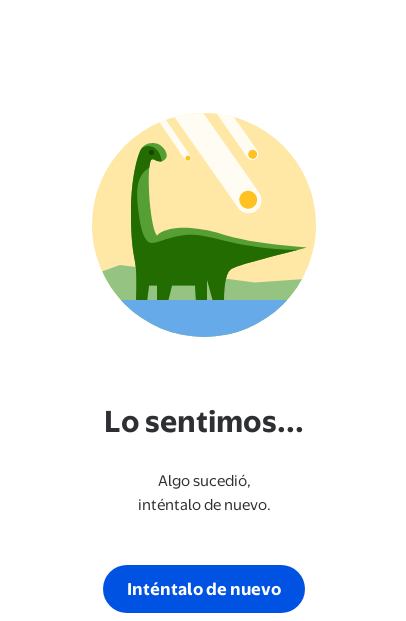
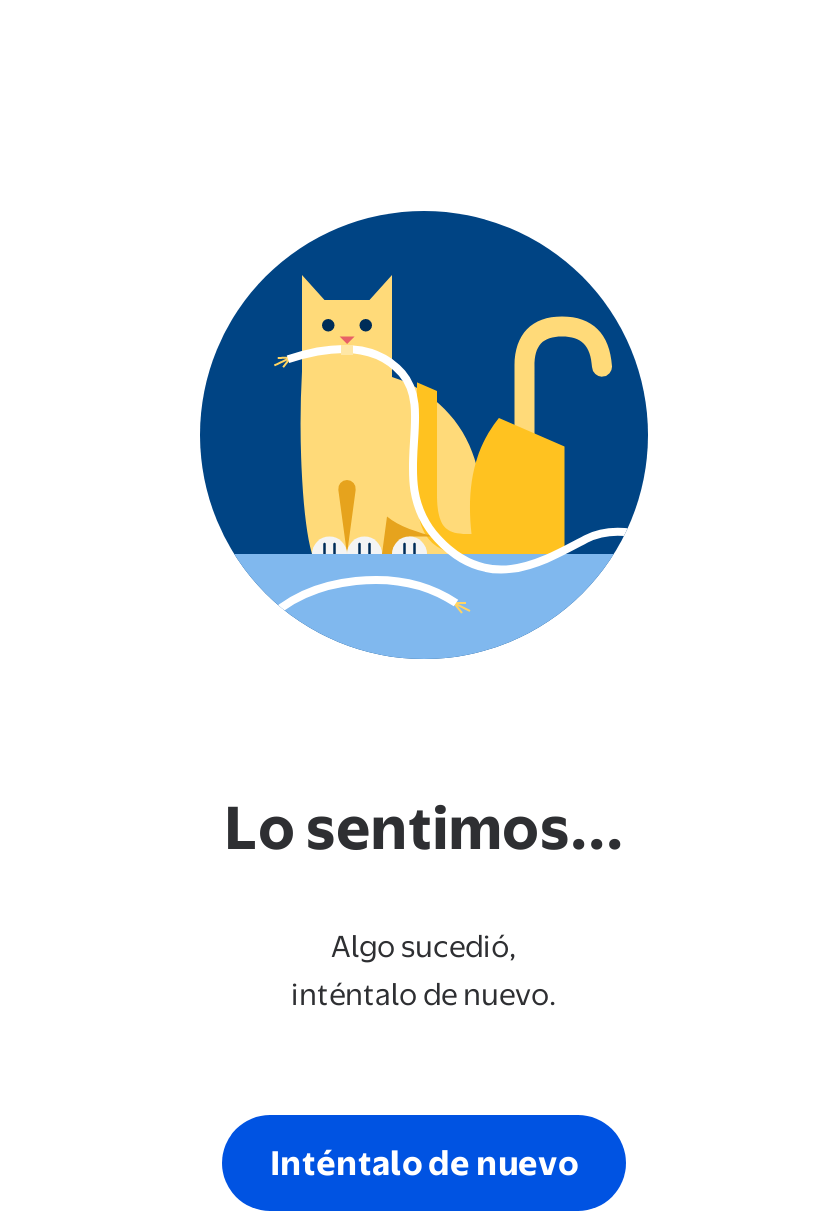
[92,113,316,314] [image] -> [198,209,650,615] [image]

